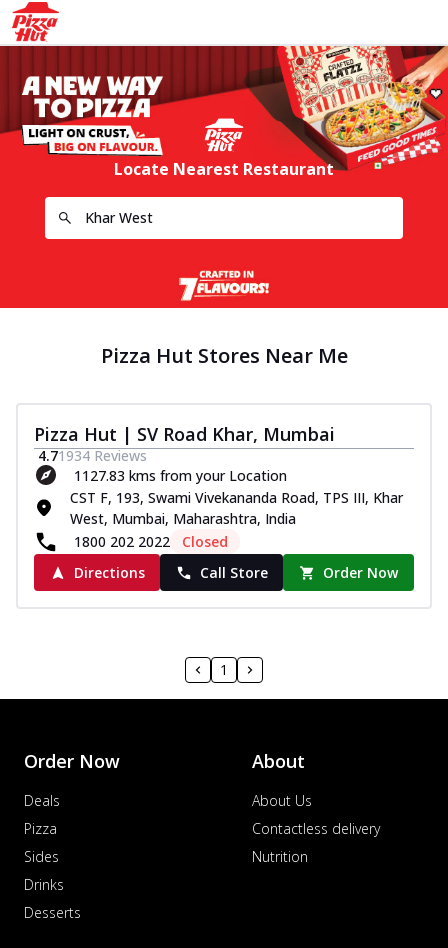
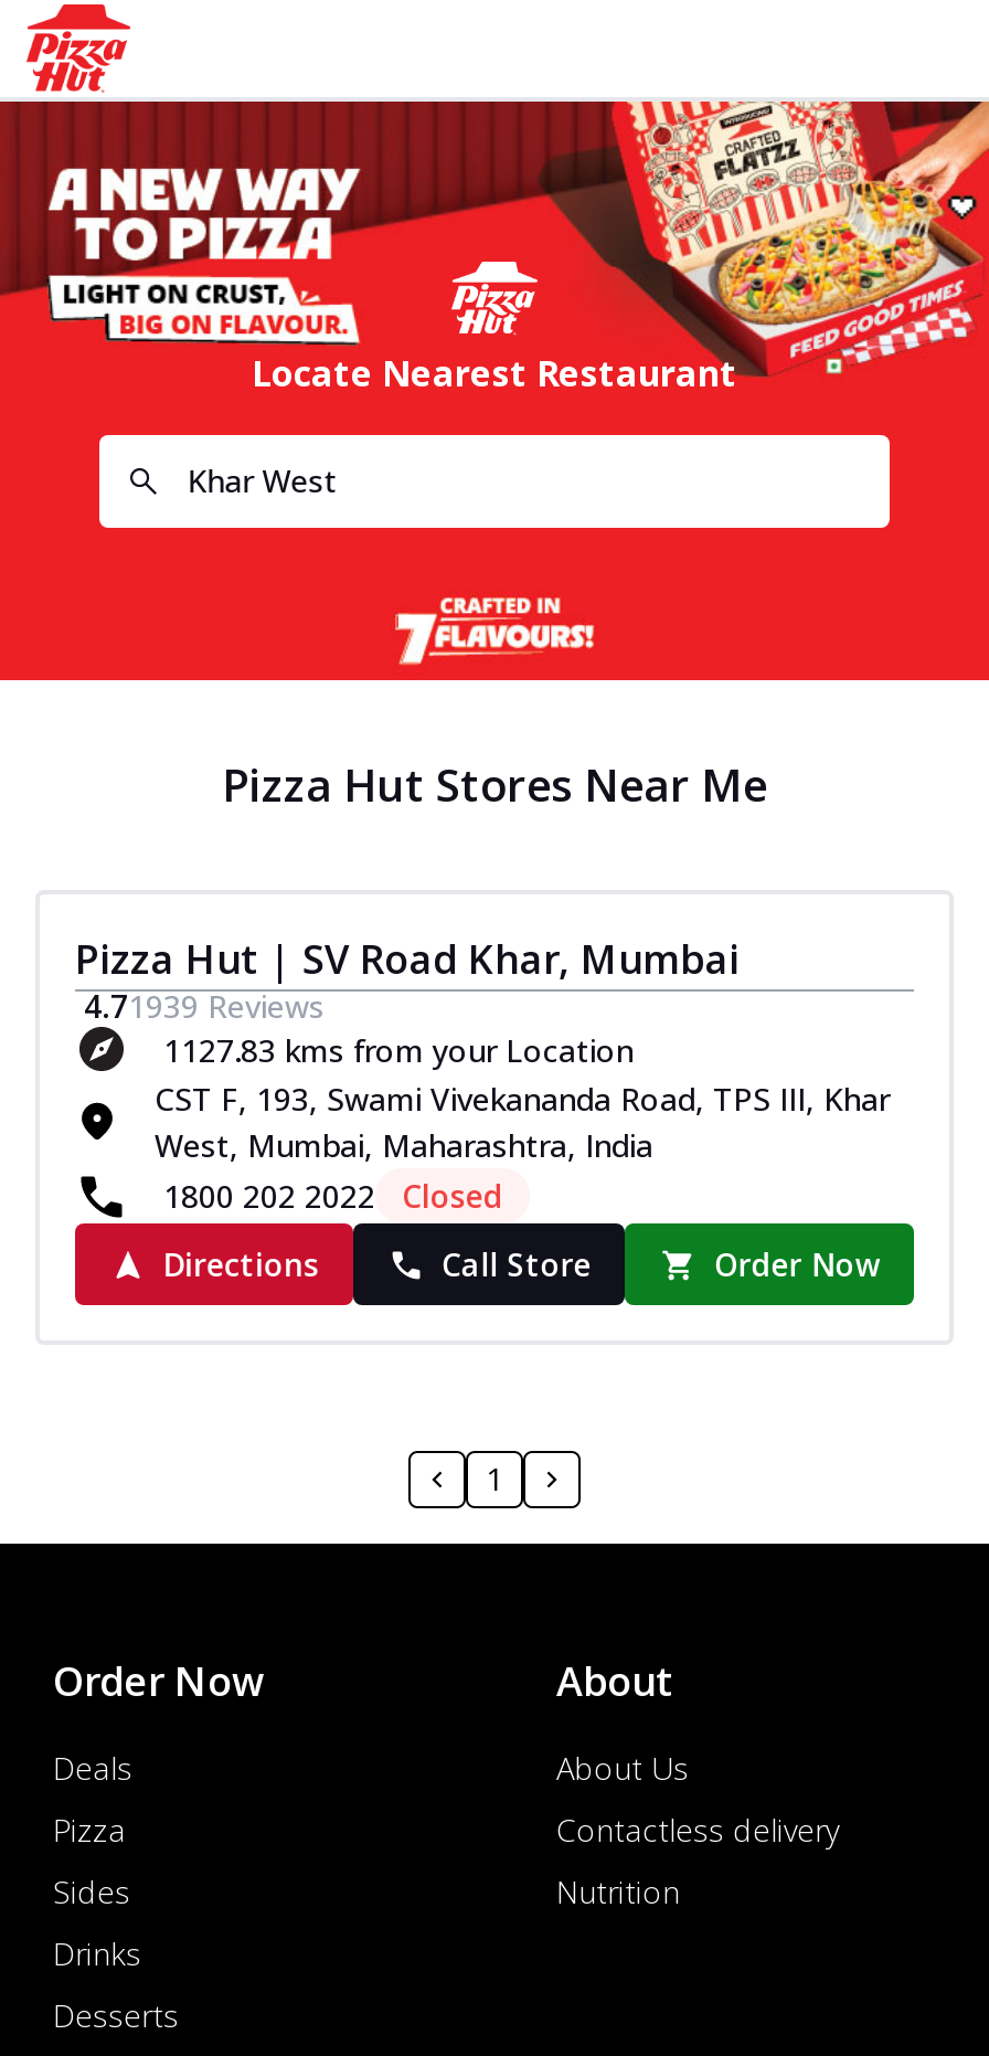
[38,446,147,465] 4.71934Reviews -> [84,985,325,1027] 4.71939Reviews

